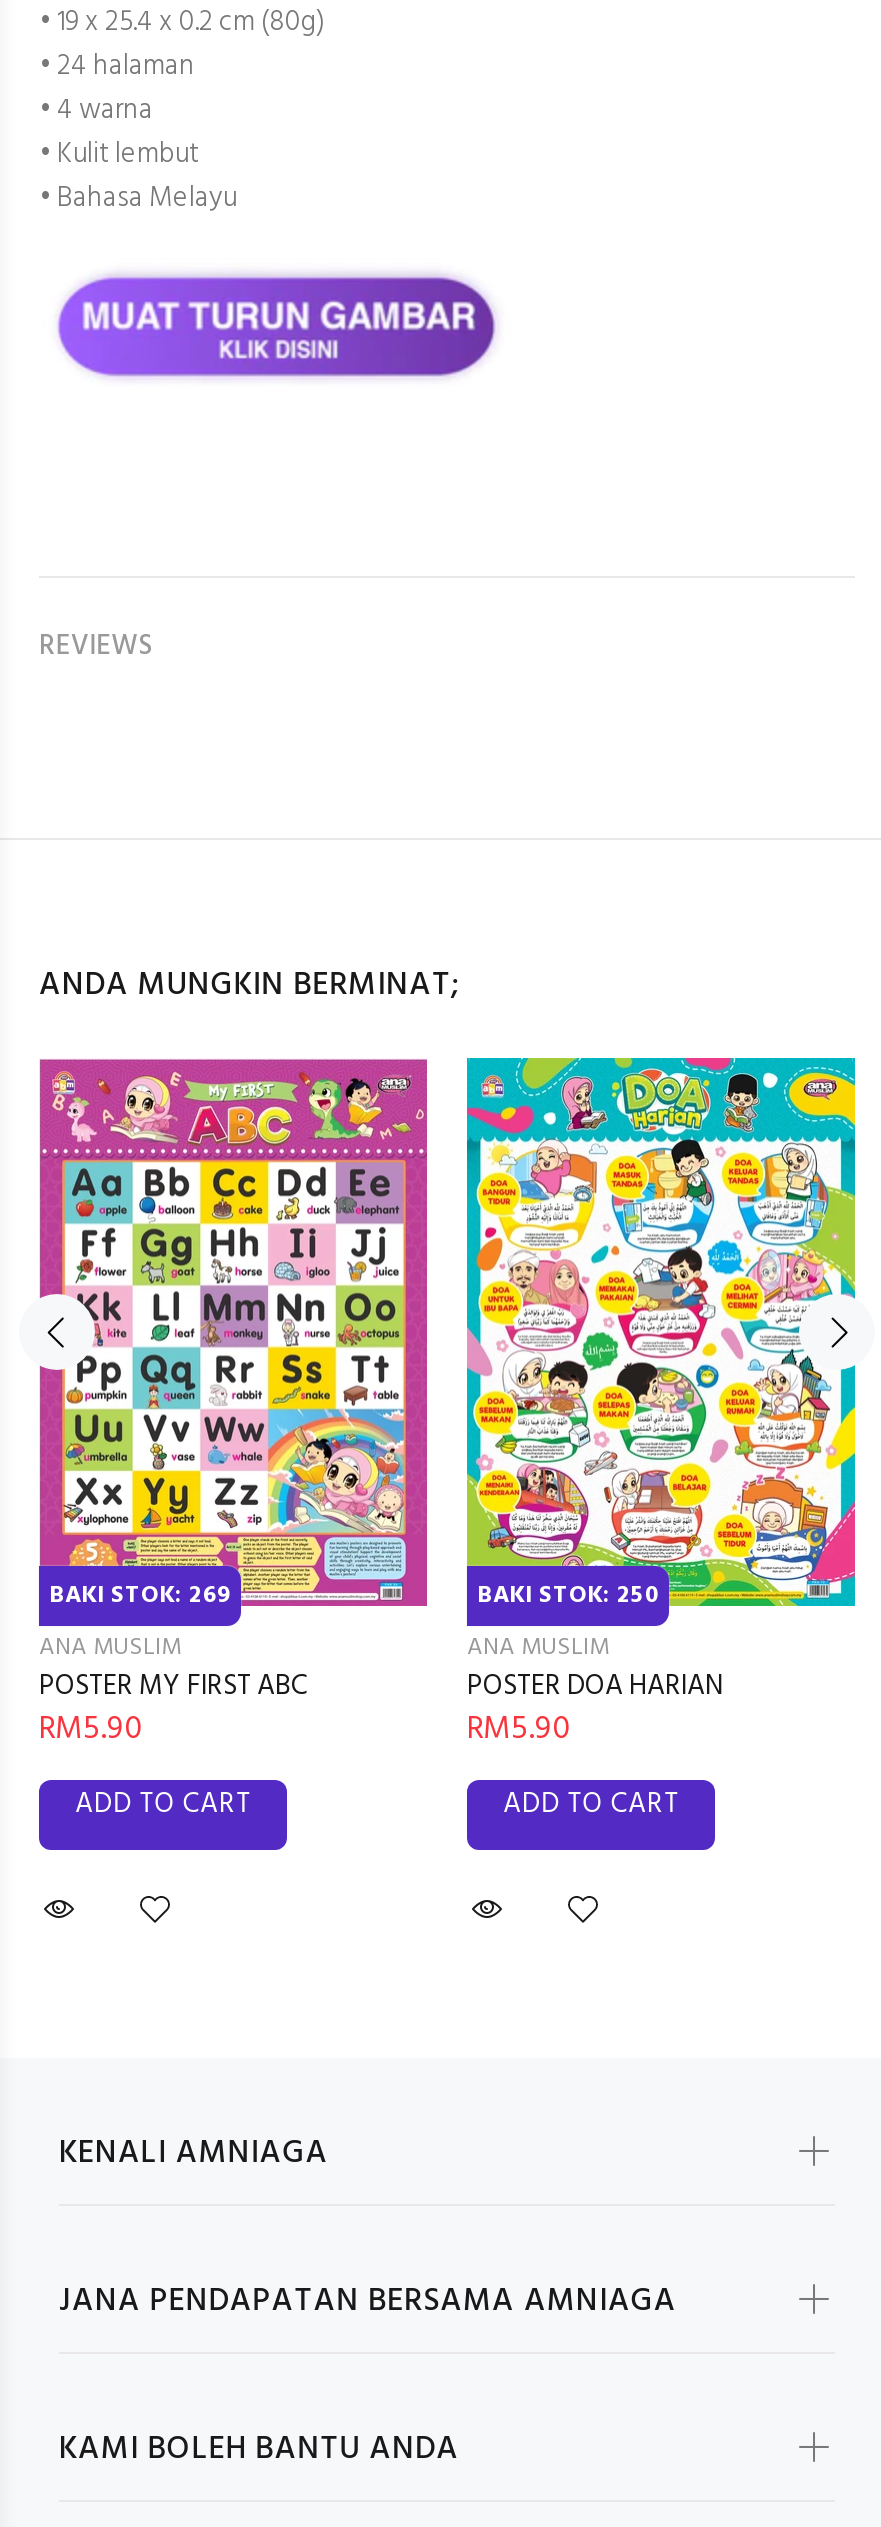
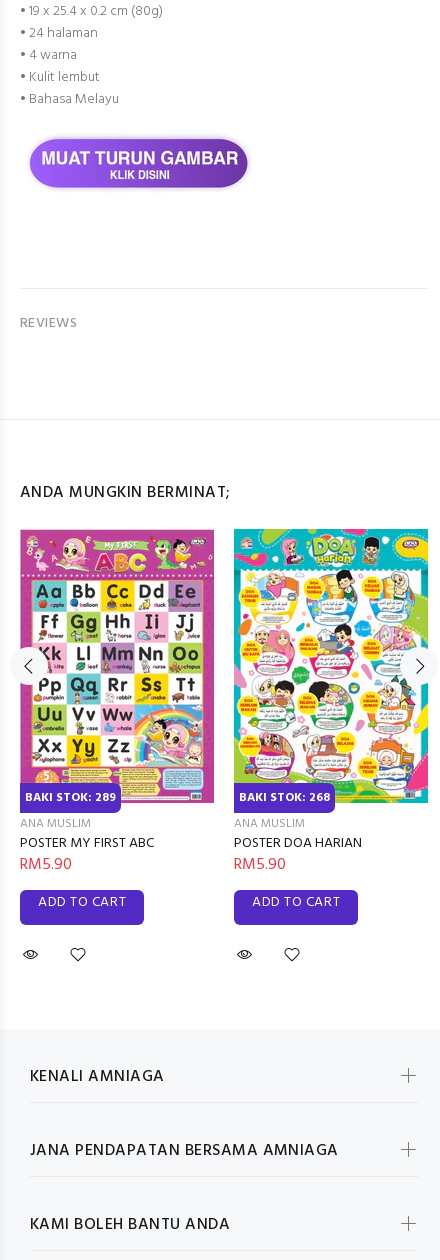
[49,1575,231,1615] BAKI STOK: 269 -> [25,788,116,808] BAKI STOK: 289
[477,1575,659,1615] BAKI STOK: 250 -> [239,788,330,808] BAKI STOK: 268

